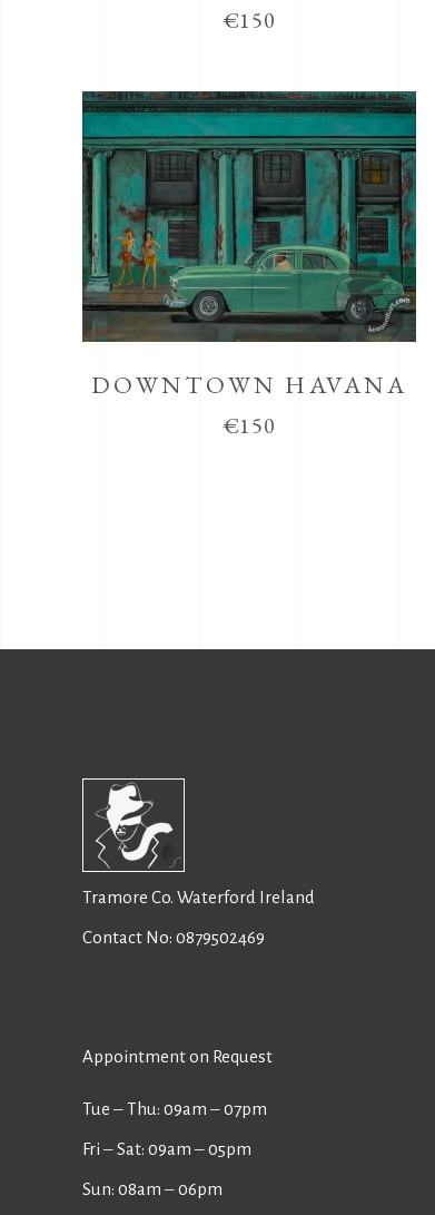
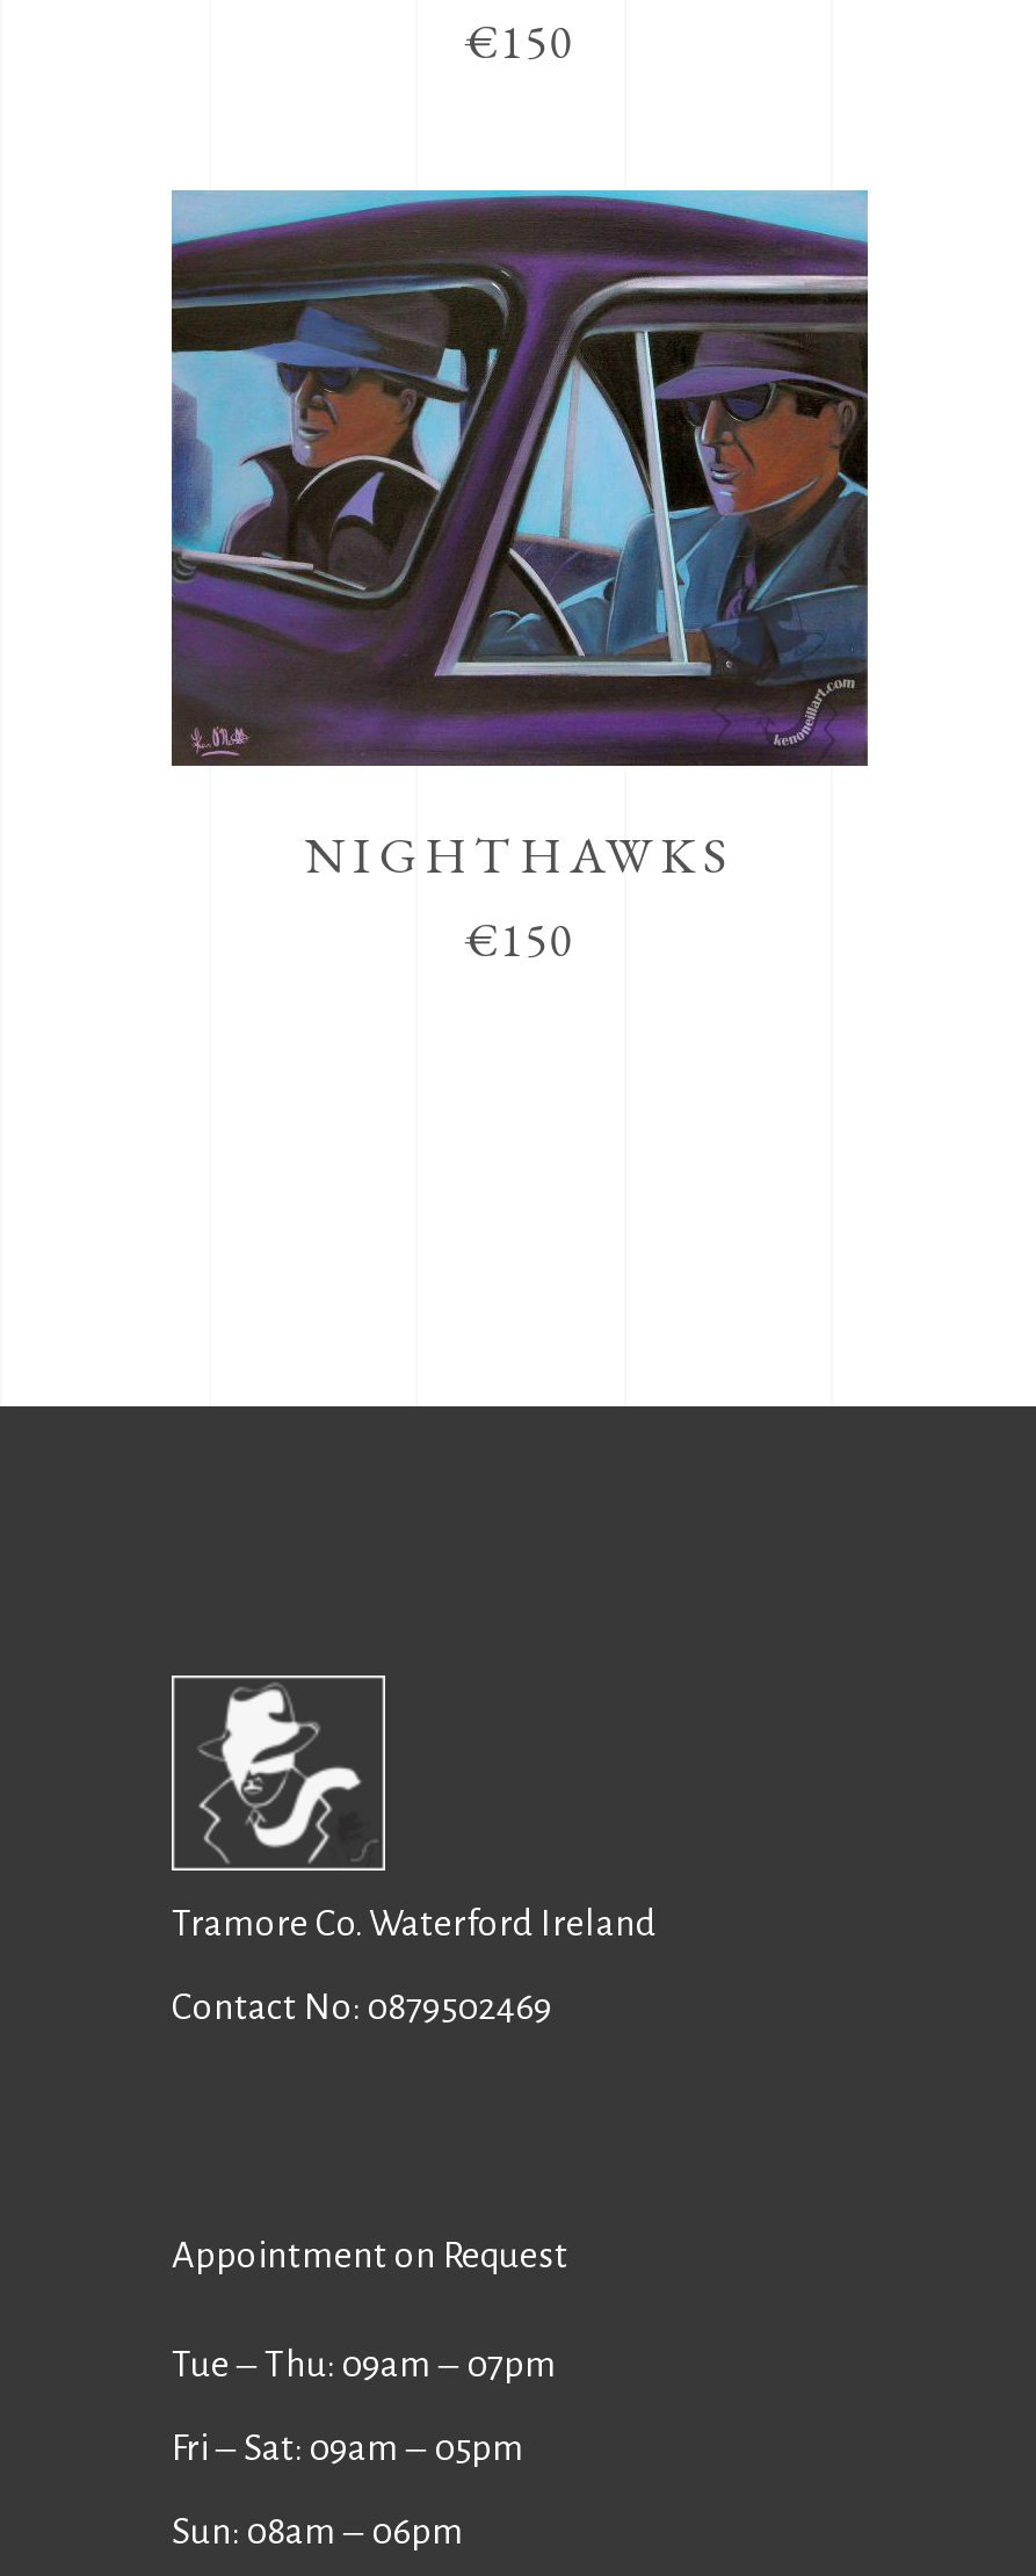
[82,90,416,401] [image] | DOWNTOWN HAVANA -> [169,188,870,890] [image] | NIGHTHAWKS

